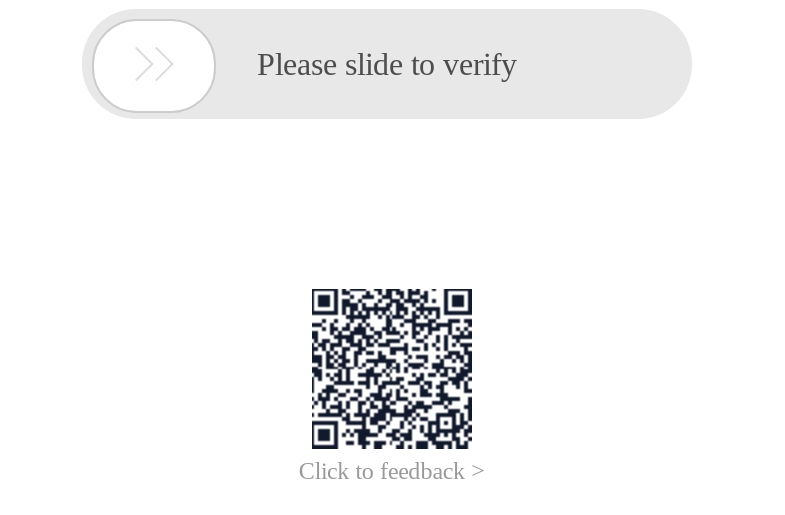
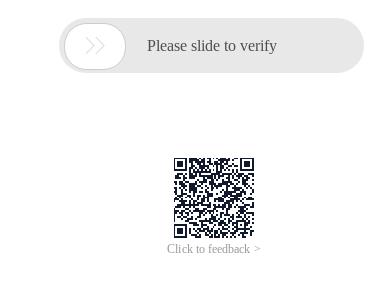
[310,287,474,451] [image] -> [174,158,255,239] [image]

